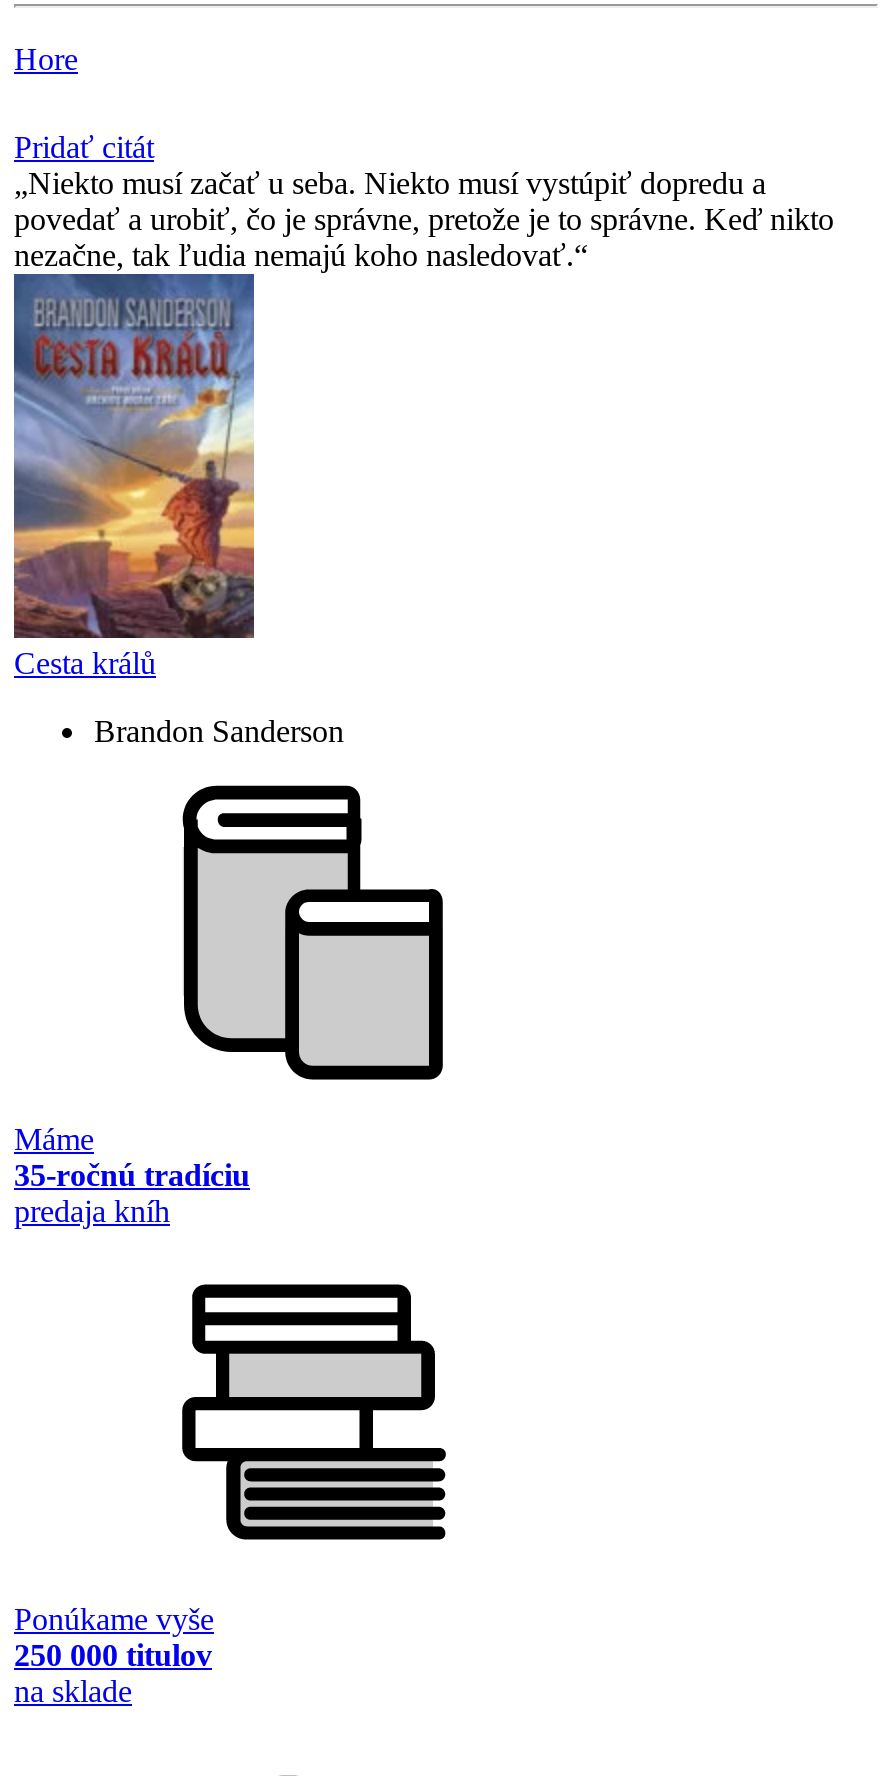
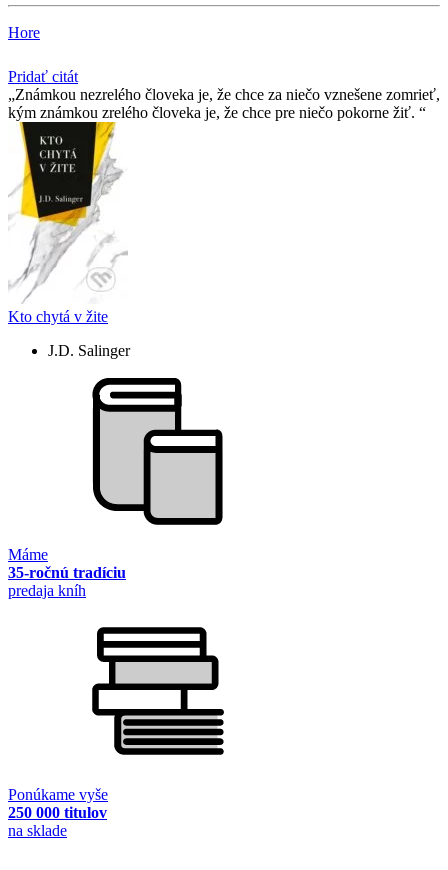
[14,167,834,273] Niekto musí začať u seba. Niekto musí vystúpiť dopredu a | povedať a urobiť, čo je správne, pretože je to správne. Keď nikto | nezačne, tak ľudia nemajú koho nasledovať. -> [8,86,440,121] Známkou nezrelého človeka je, že chce za niečo vznešene zomrieť, | kým známkou zrelého človeka je, že chce pre niečo pokorne žiť.
[12,288,256,681] [image] | Cesta králů -> [8,147,128,325] [image] | Kto chytá v žite
[94,715,344,749] Brandon Sanderson -> [48,342,130,359] J.D. Salinger

